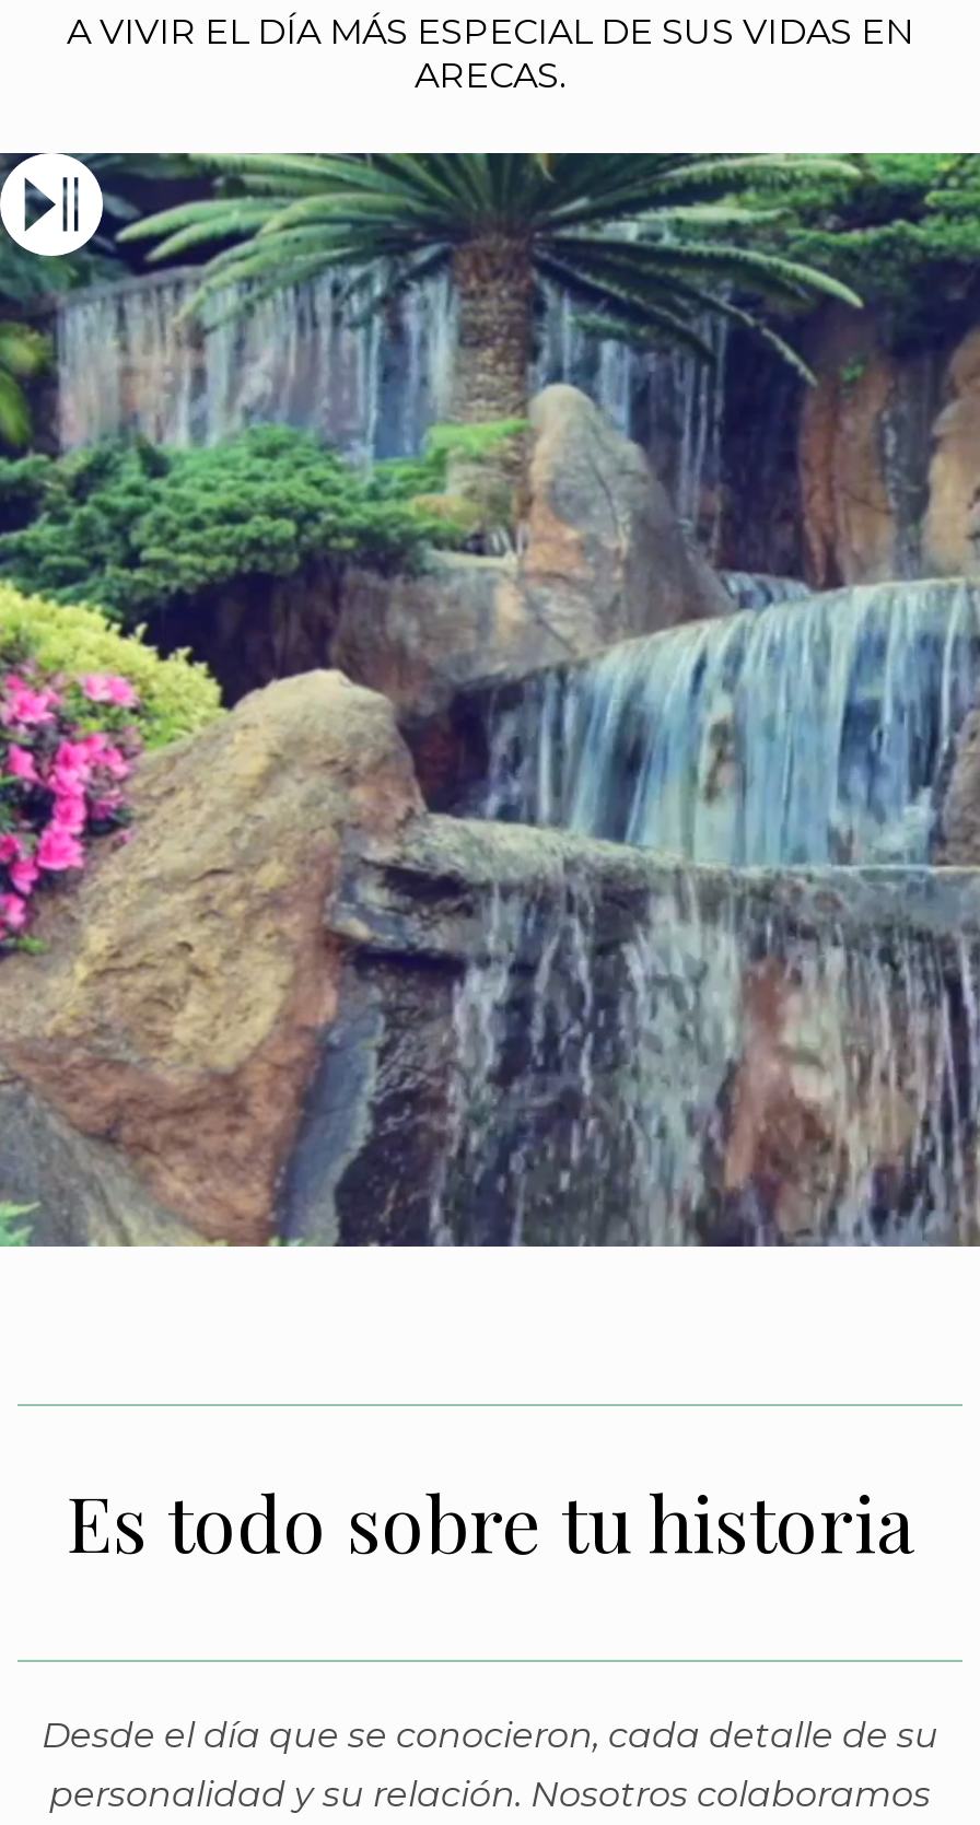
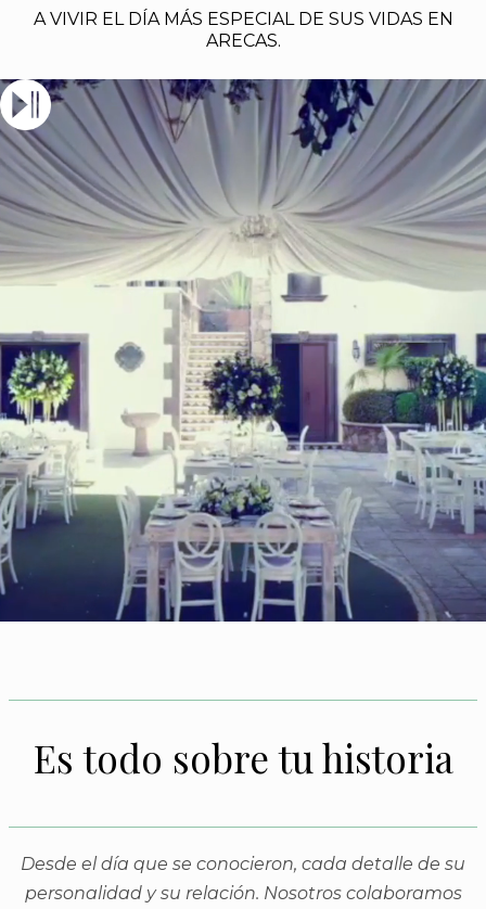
[7,151,973,1249] [image] -> [3,78,483,623] [image]

